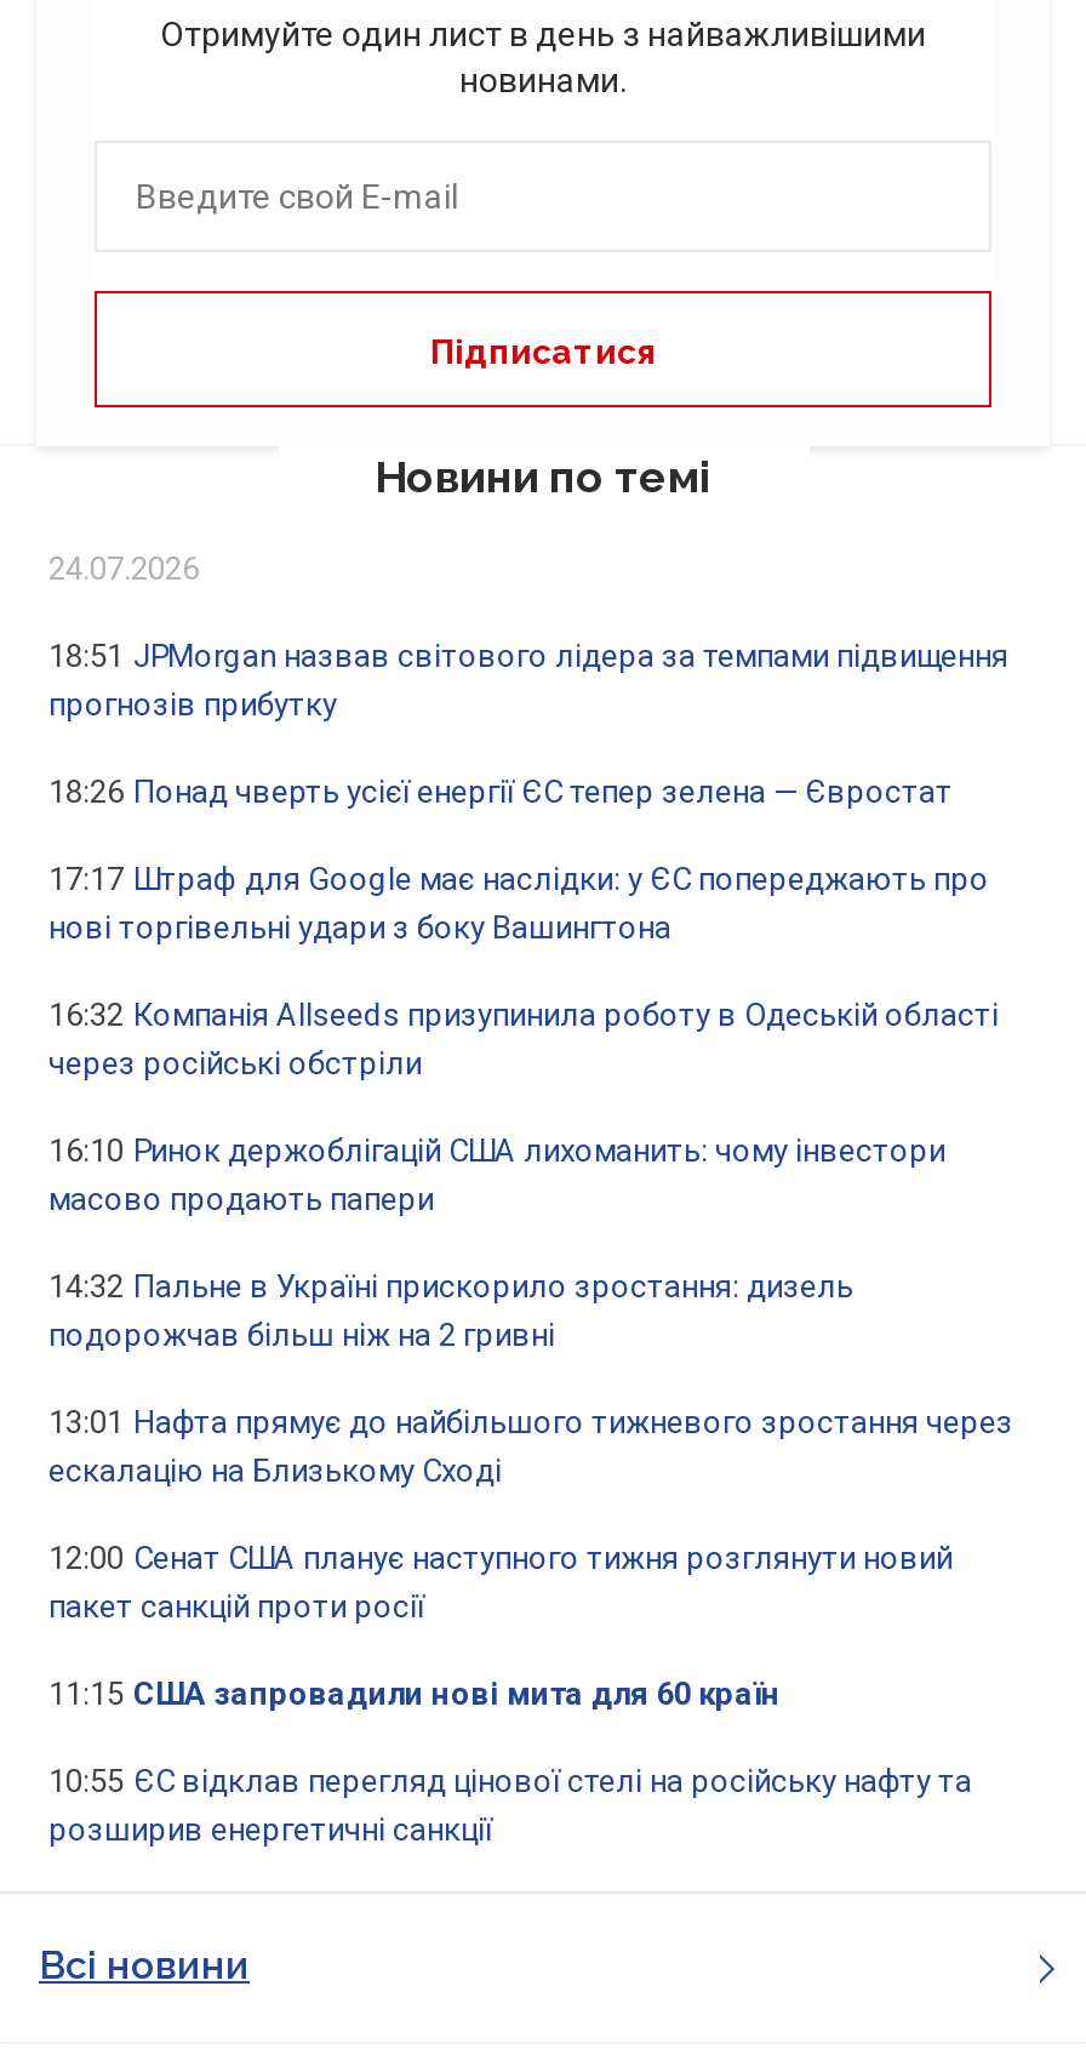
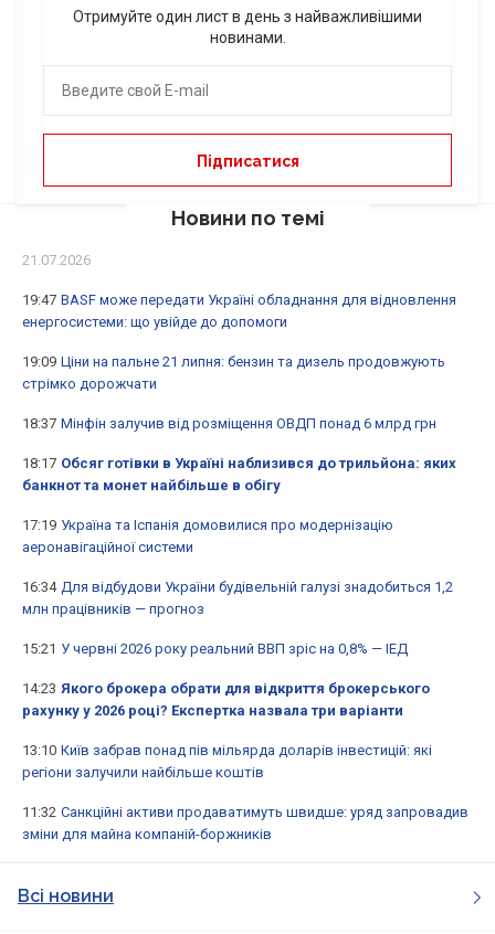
[48,551,199,588] 24.07.2026 -> [22,252,91,269] 21.07.2026
[48,639,1008,724] 18:51 JPMorgan назвав світового лідера за темпами підвищення | прогнозів прибутку -> [22,292,456,331] 19:47 BASF може передати Україні обладнання для відновлення | енергосистеми: що увійде до допомоги
[48,774,953,811] 18:26 Понад чверть усієї енергії ЄС тепер зелена — Євростат -> [22,354,445,392] 19:09 Ціни на пальне 21 липня: бензин та дизель продовжують | стрімко дорожчати
[48,862,989,947] 17:17 Штраф для Google має наслідки: у ЄС попереджають про | нові торгівельні удари з боку Вашингтона -> [22,416,436,432] 18:37 Мінфін залучив від розміщення ОВДП понад 6 млрд грн
[48,998,999,1082] 16:32 Компанія Allseeds призупинила роботу в Одеській області | через російські обстріли -> [22,455,456,494] 18:17 Обсяг готівки в Україні наблизився до трильйона: яких | банкнот та монет найбільше в обігу
[48,1133,945,1218] 16:10 Ринок держоблігацій США лихоманить: чому інвестори | масово продають папери -> [22,517,393,556] 17:19 Україна та Іспанія домовилися про модернізацію | аеронавігаційної системи
[48,1269,853,1354] 14:32 Пальне в Україні прискорило зростання: дизель | подорожчав більш ніж на 2 гривні -> [22,579,453,618] 16:34 Для відбудови України будівельній галузі знадобиться 1,2 | млн працівників — прогноз
[48,1405,1013,1490] 13:01 Нафта прямує до найбільшого тижневого зростання через | ескалацію на Близькому Сході -> [22,641,408,657] 15:21 У червні 2026 року реальний ВВП зріс на 0,8% — ІЕД
[48,1541,953,1626] 12:00 Сенат США планує наступного тижня розглянути новий | пакет санкцій проти росії -> [22,681,430,719] 14:23 Якого брокера обрати для відкриття брокерського | рахунку у 2026 році? Експертка назвала три варіанти
[48,1677,781,1713] 11:15 США запровадили нові мита для 60 країн -> [22,742,432,781] 13:10 Київ забрав понад пів мільярда доларів інвестицій: які | регіони залучили найбільше коштів
[48,1764,972,1849] 10:55 ЄС відклав перегляд цінової стелі на російську нафту та | розширив енергетичні санкції -> [22,804,468,843] 11:32 Санкційні активи продаватимуть швидше: уряд запровадив | зміни для майна компаній-боржників

